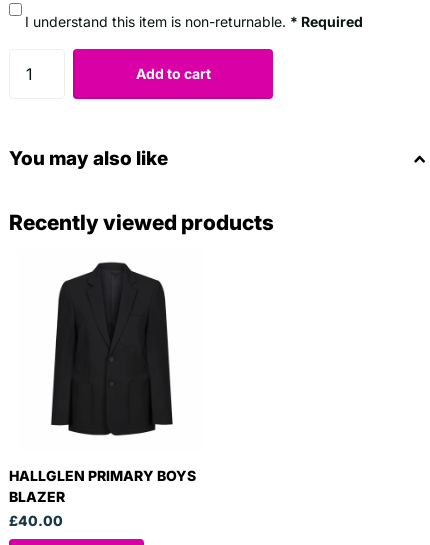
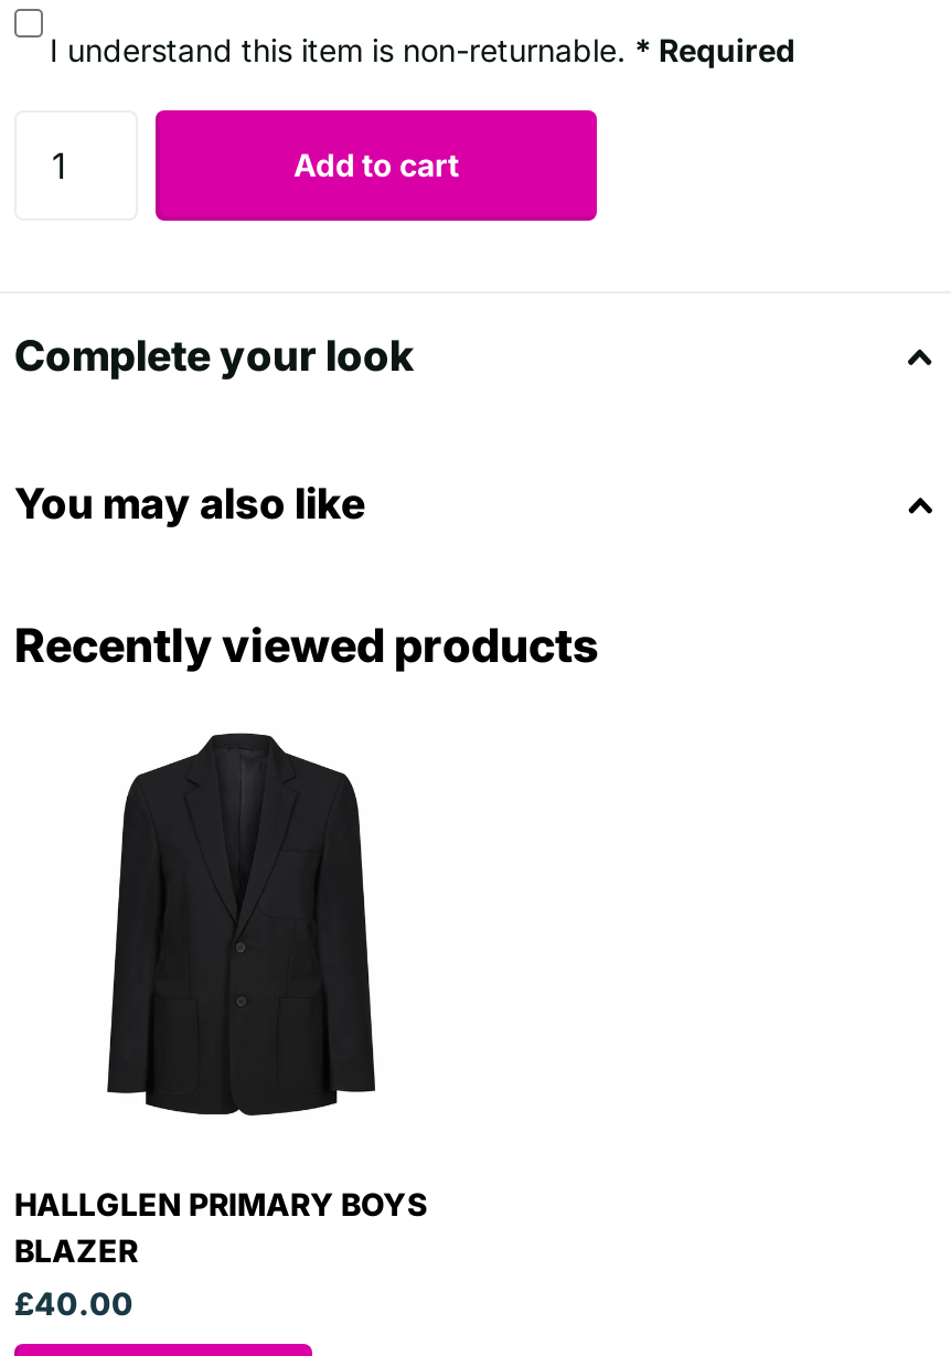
none -> [14,332,414,383] Complete your look

